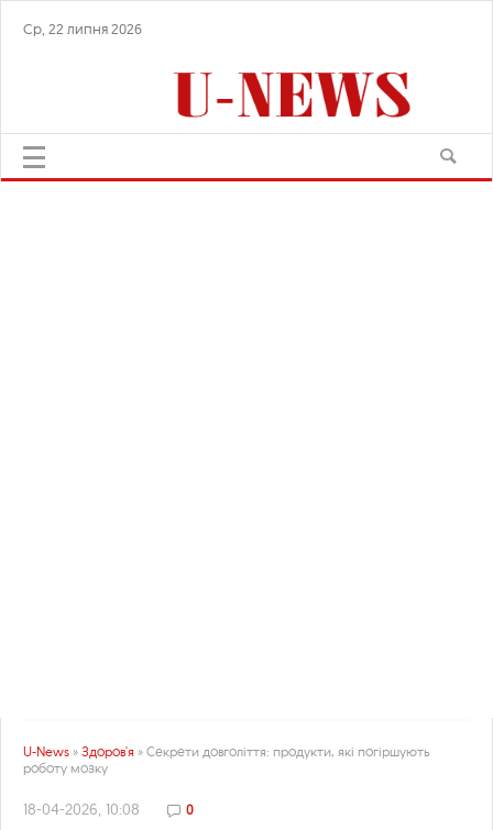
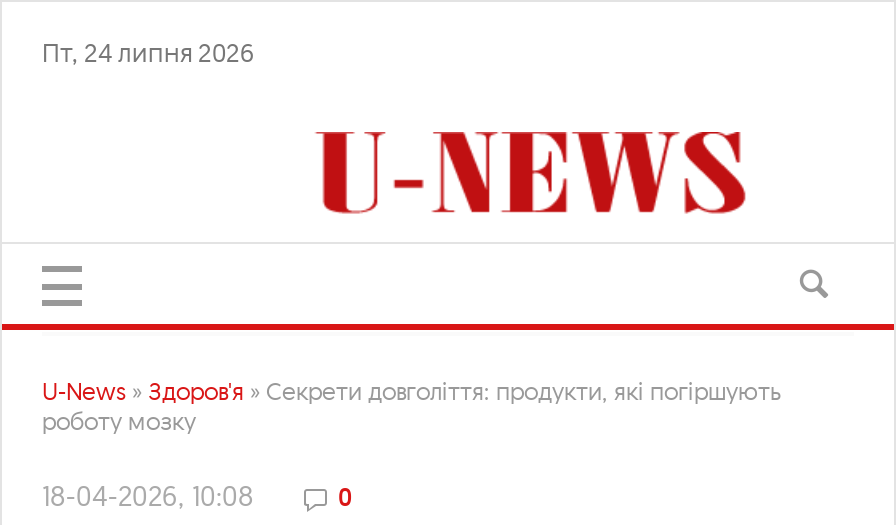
[23,20,142,37] Ср, 22 липня 2026 -> [42,36,254,68] Пт, 24 липня 2026

